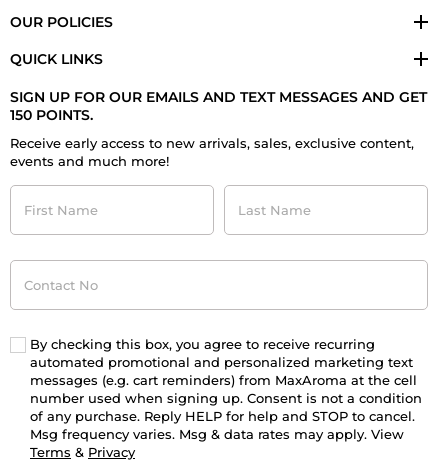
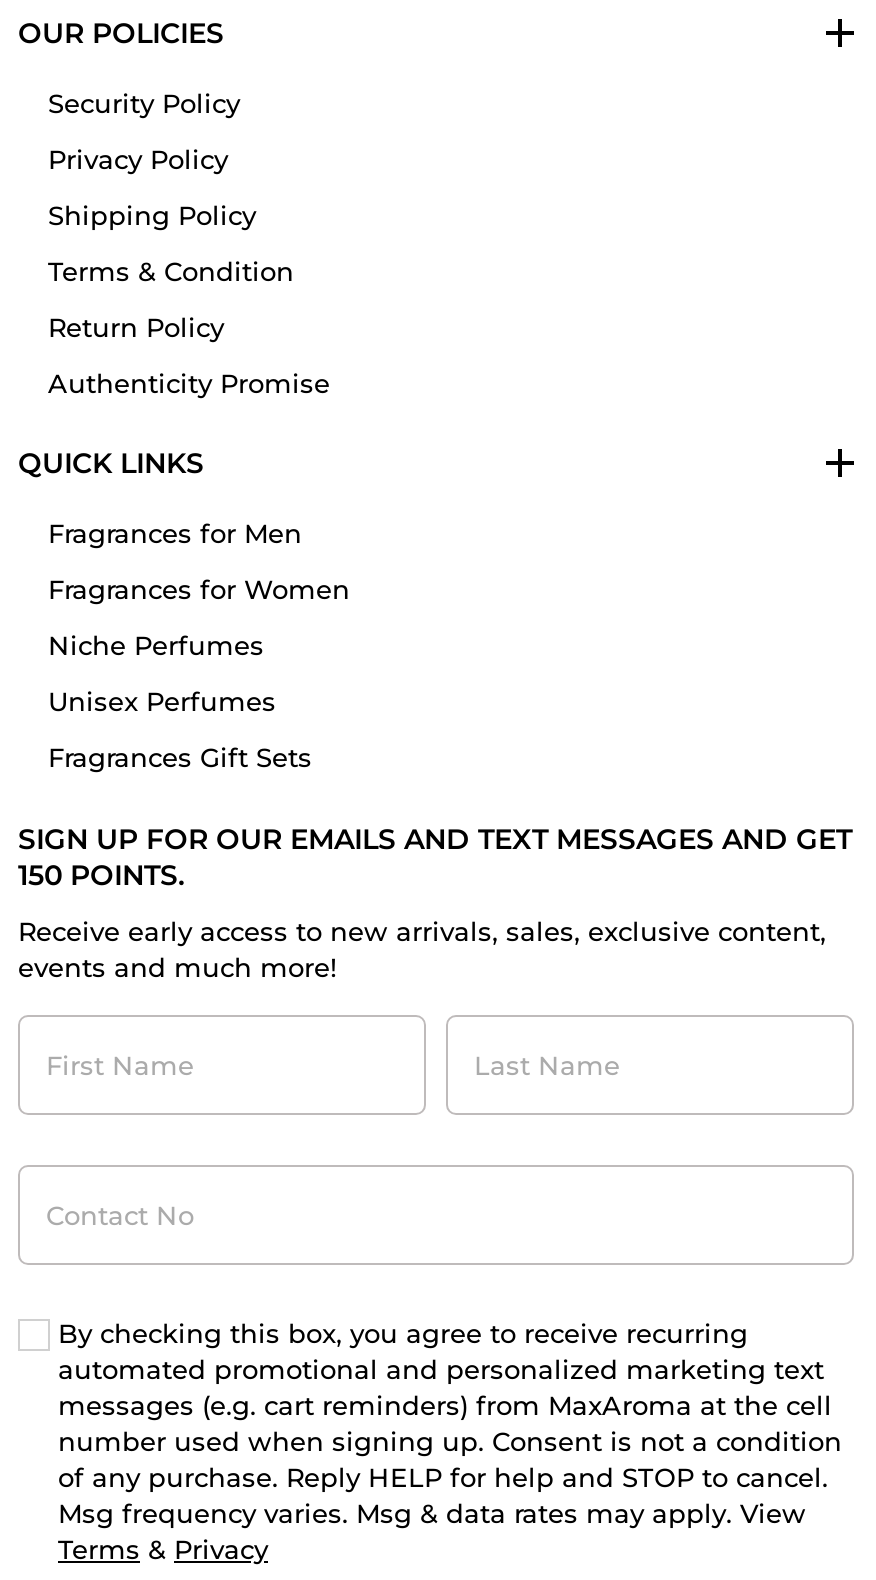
none -> [48,87,330,399] Security Policy | Privacy Policy | Shipping Policy | Terms & Condition | Return Policy | Authenticity Promise
none -> [48,517,350,773] Fragrances for Men | Fragrances for Women | Niche Perfumes | Unisex Perfumes | Fragrances Gift Sets

